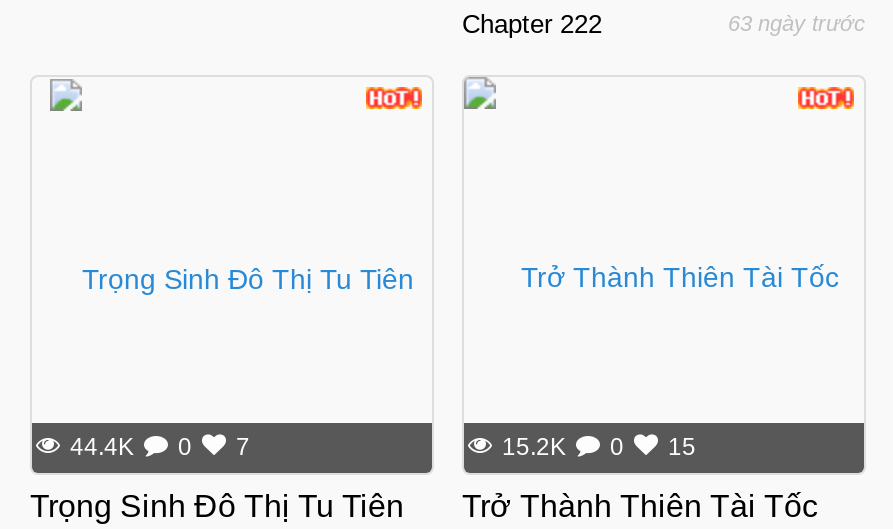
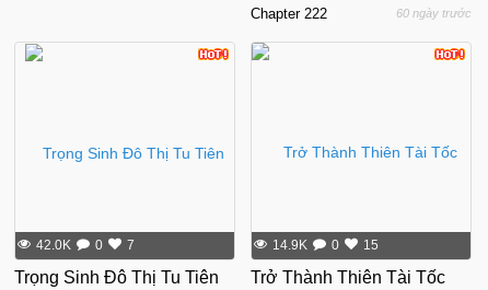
[728,11,866,35] 63 ngày trước -> [396,7,472,20] 60 ngày trước
[70,433,250,461] 44.4K 0 7 -> [36,237,135,253] 42.0K 0 7
[502,433,696,461] 15.2K 0 15 -> [272,237,379,253] 14.9K 0 15

